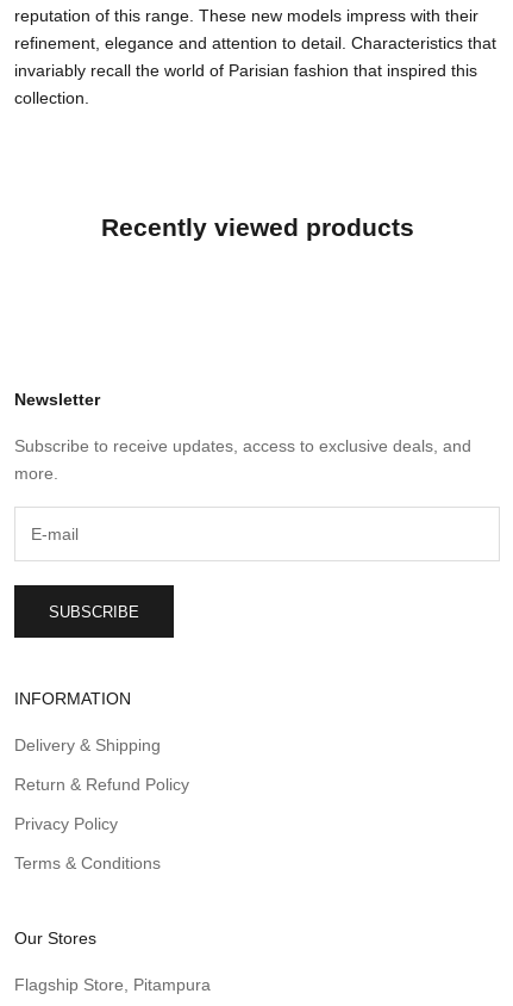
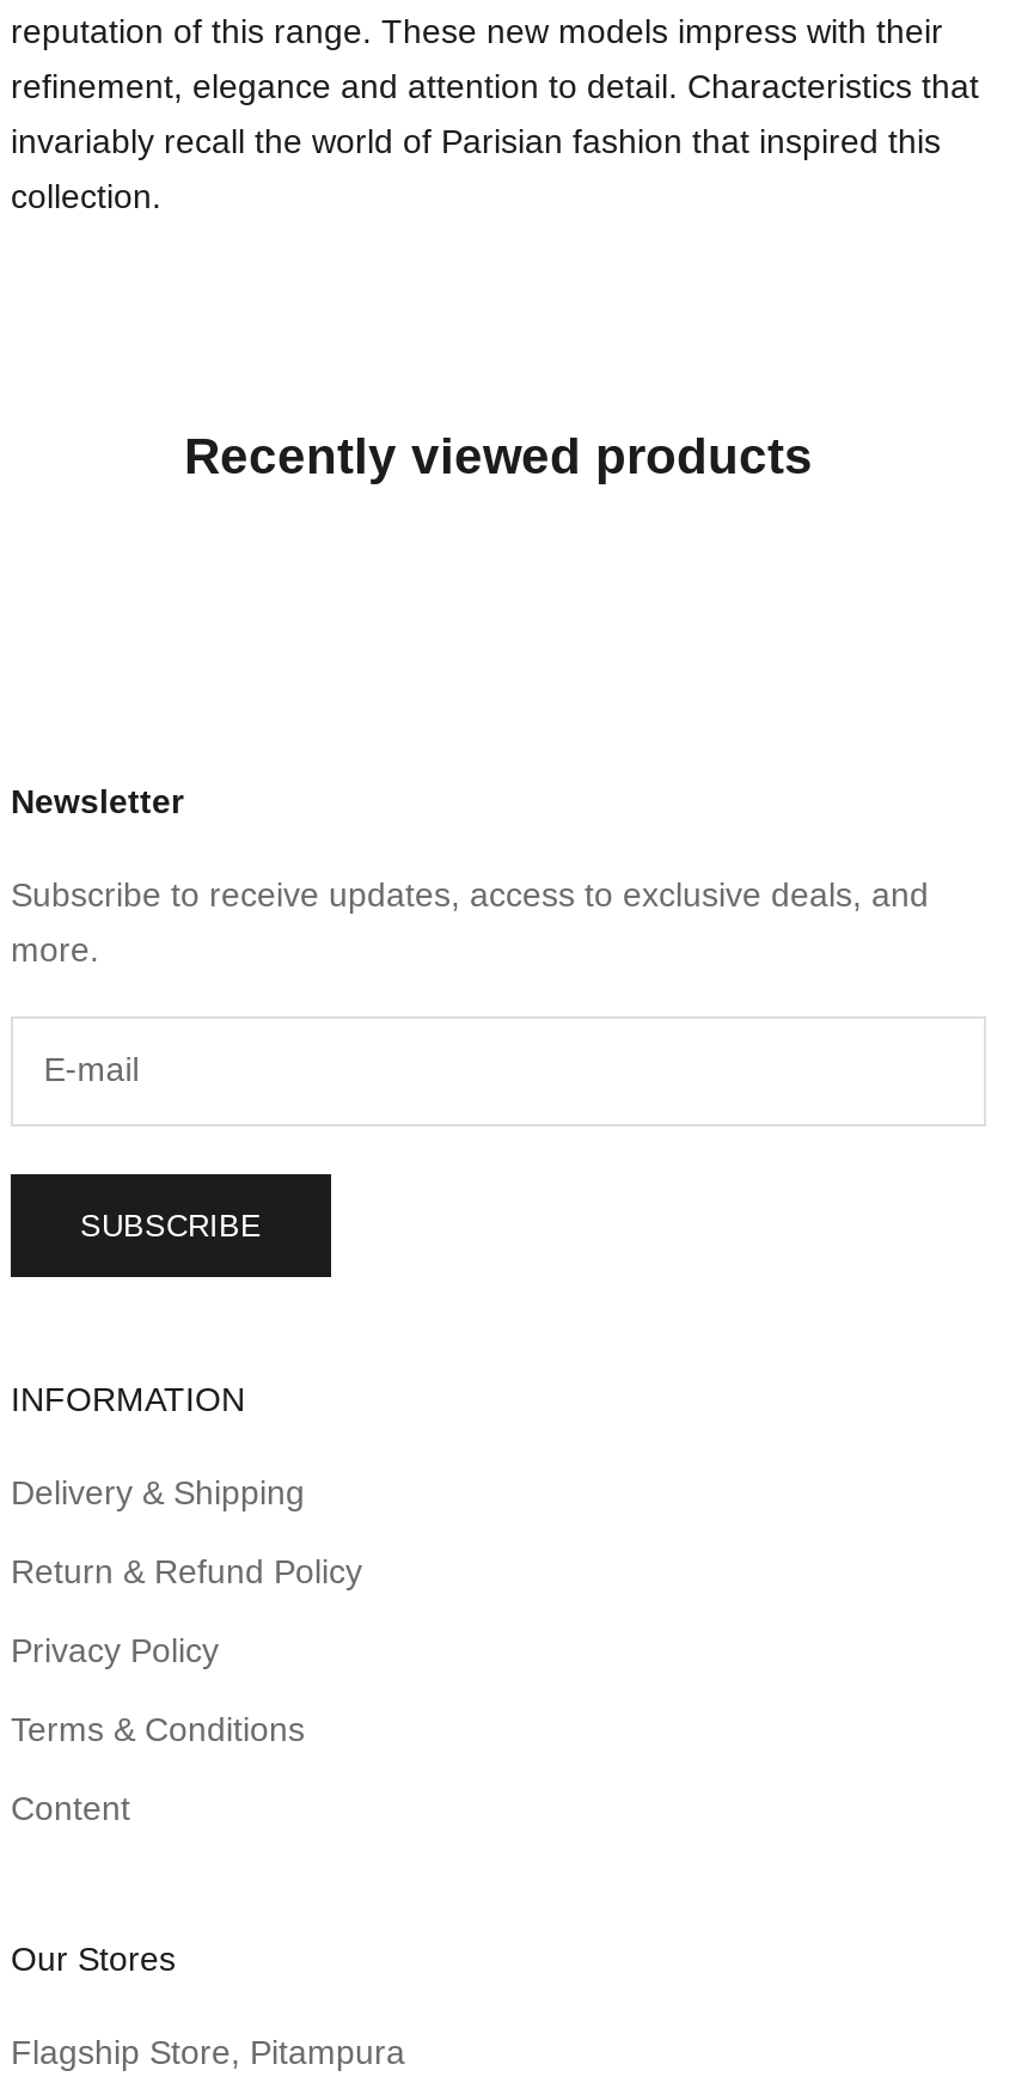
none -> [11,1790,130,1828] Content

